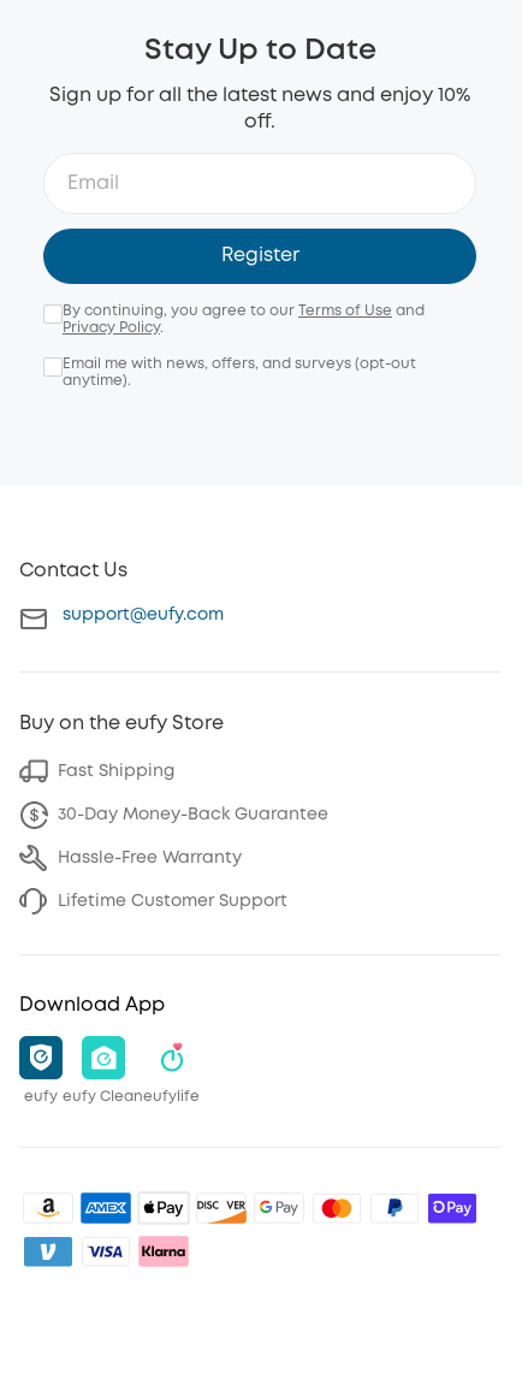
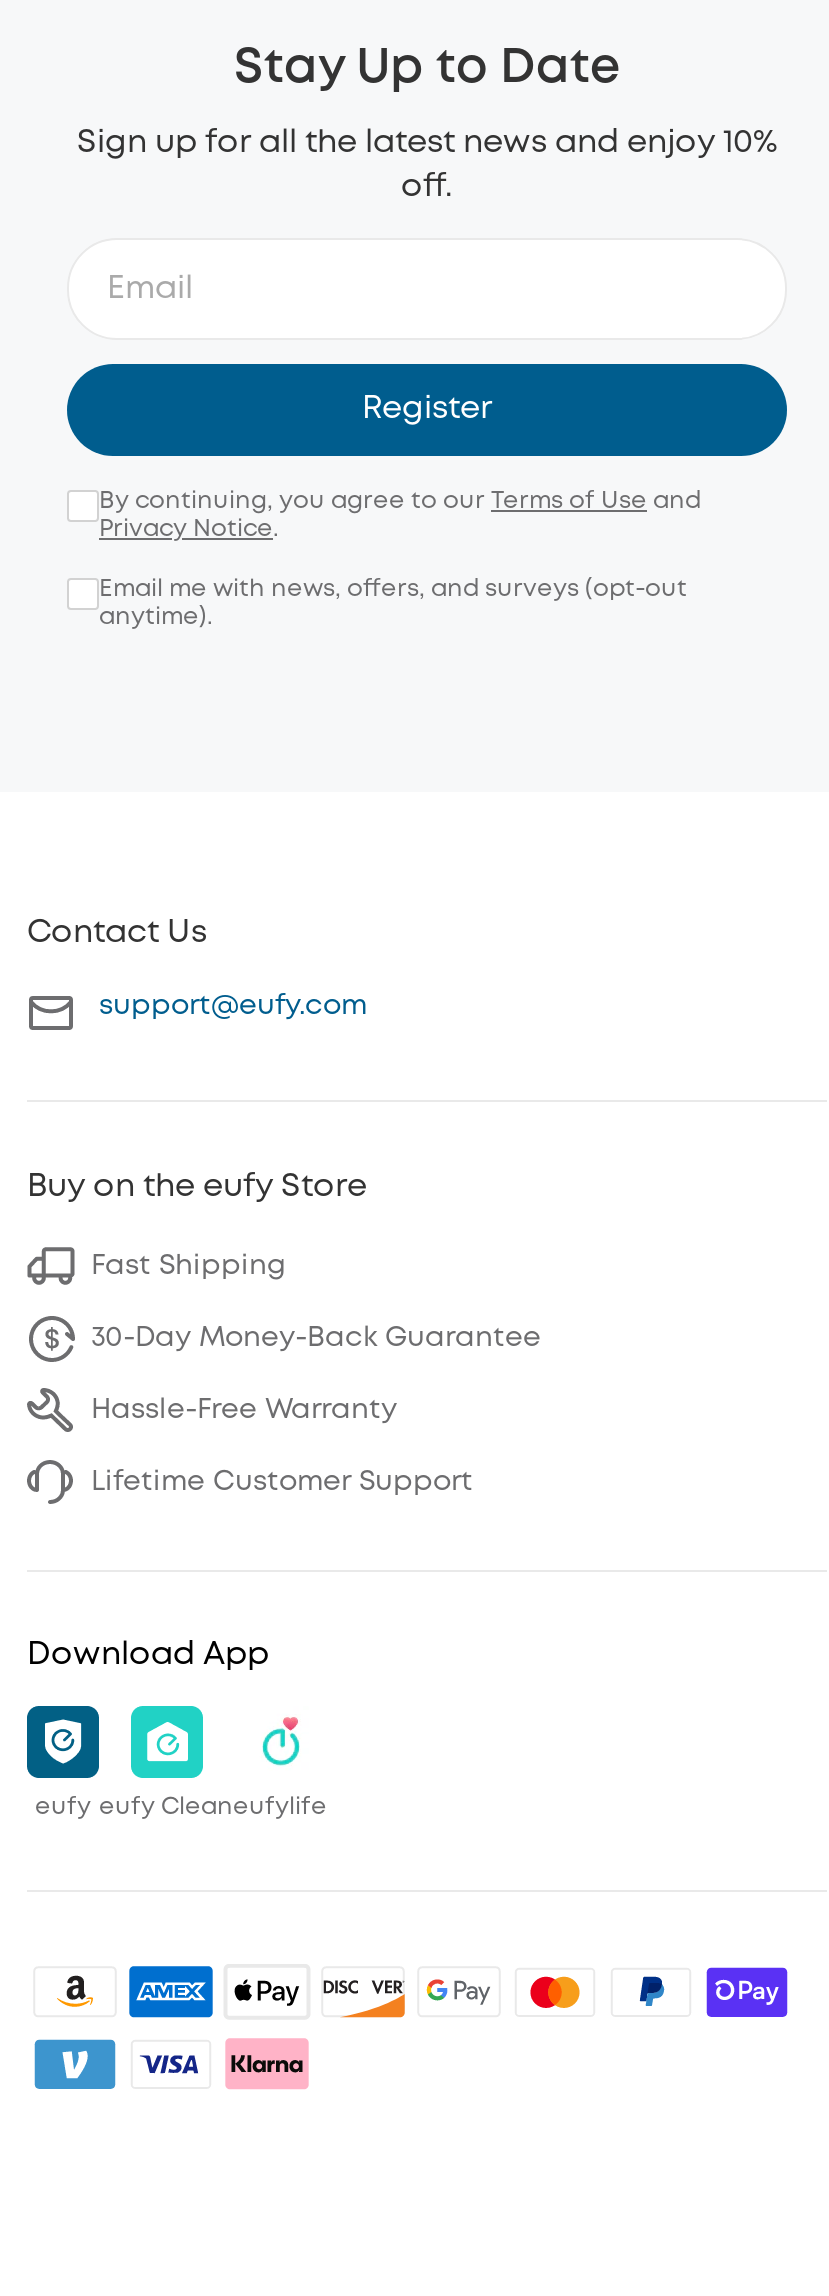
[63,321,164,334] Privacy Policy. -> [99,517,279,539] Privacy Notice.

